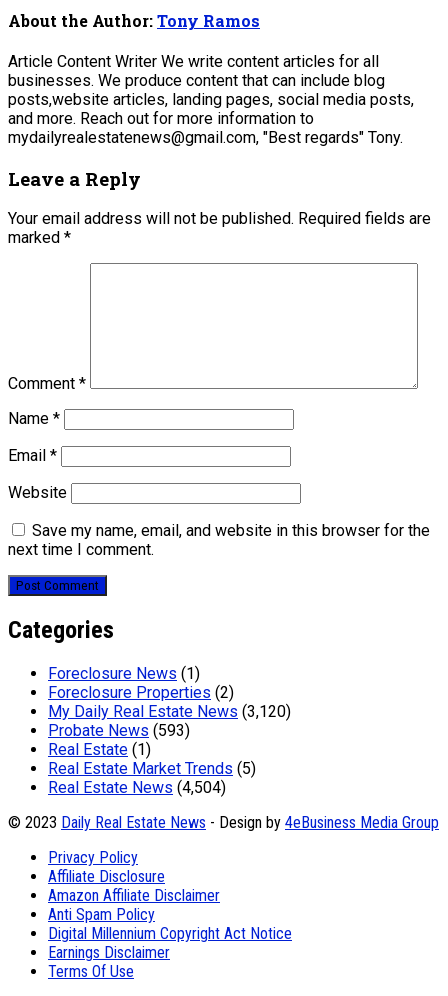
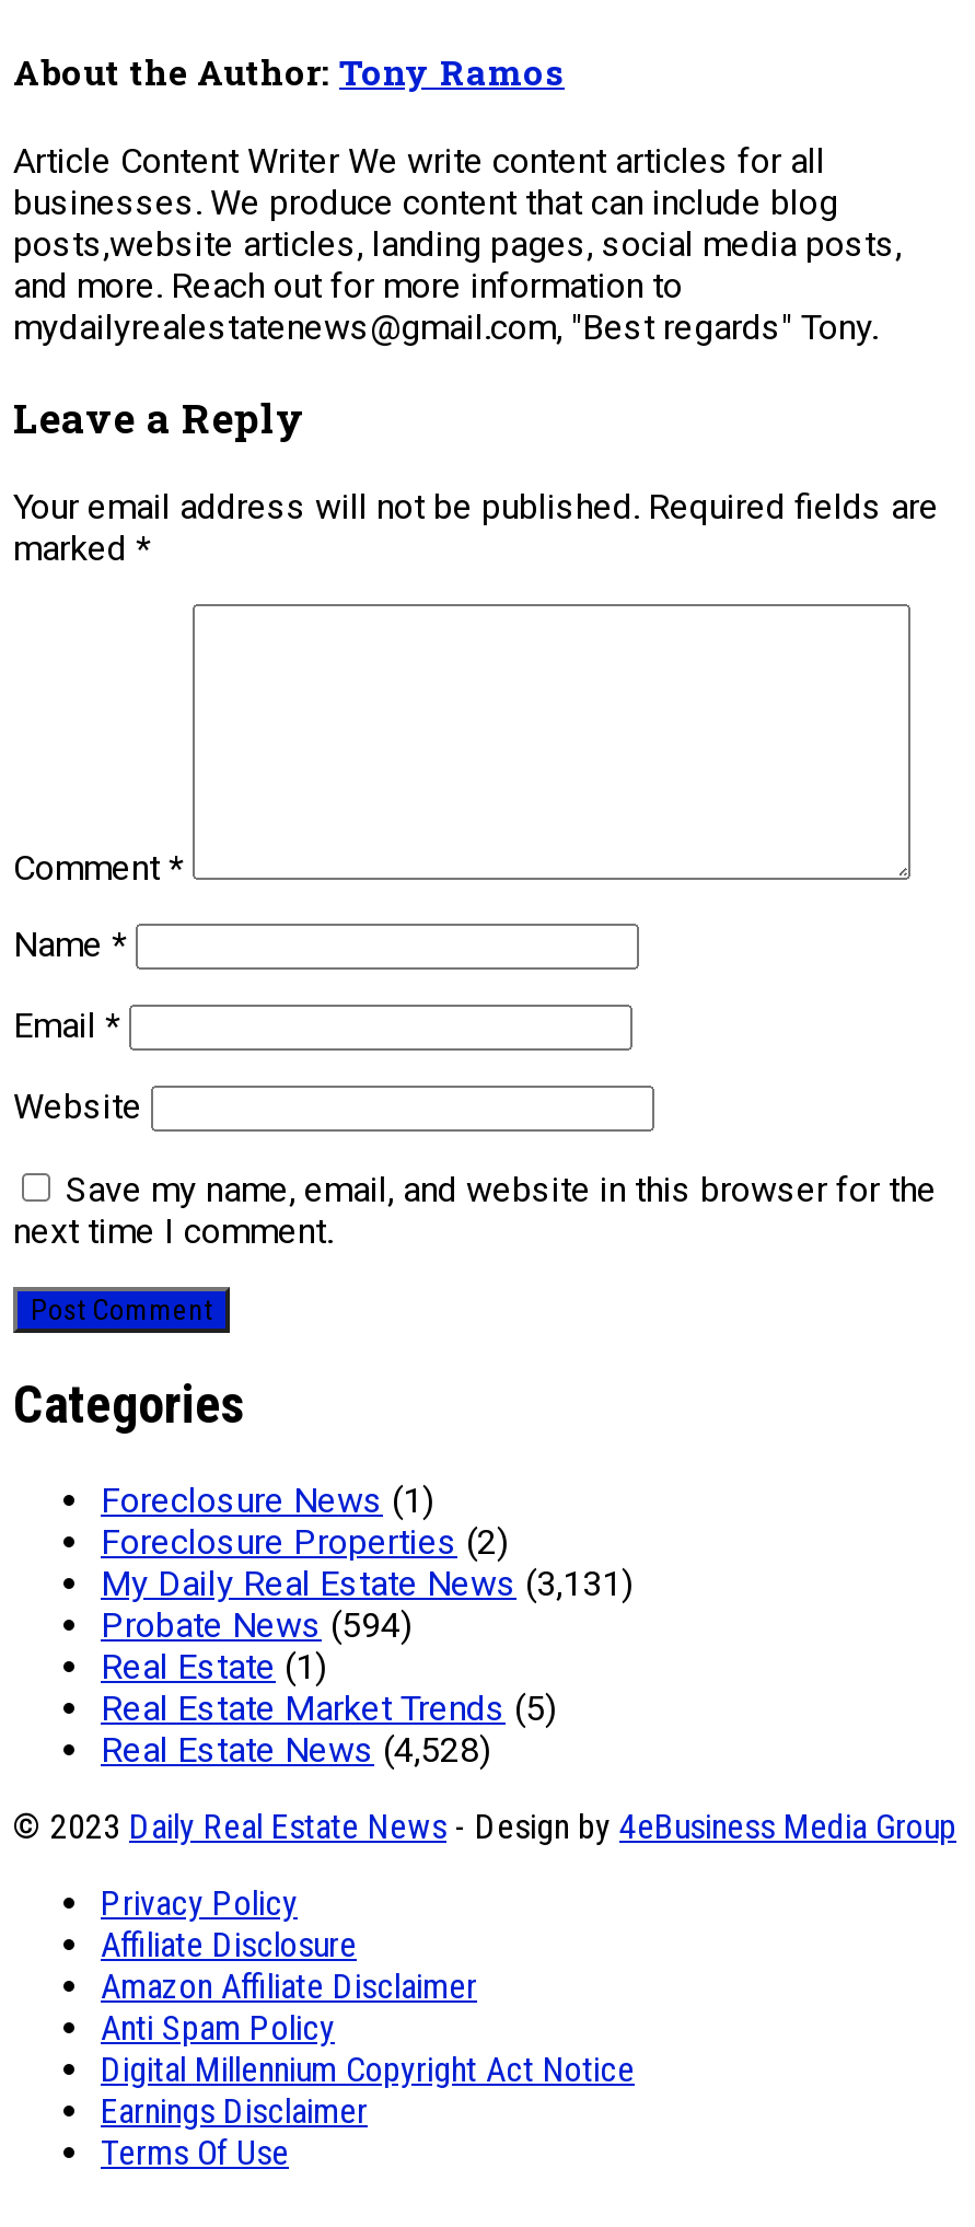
[48,702,291,721] My Daily Real Estate News (3,120) -> [101,1563,632,1605] My Daily Real Estate News (3,131)
[48,721,190,740] Probate News (593) -> [101,1605,411,1646] Probate News (594)
[48,778,226,797] Real Estate News (4,504) -> [101,1730,490,1771] Real Estate News (4,528)

